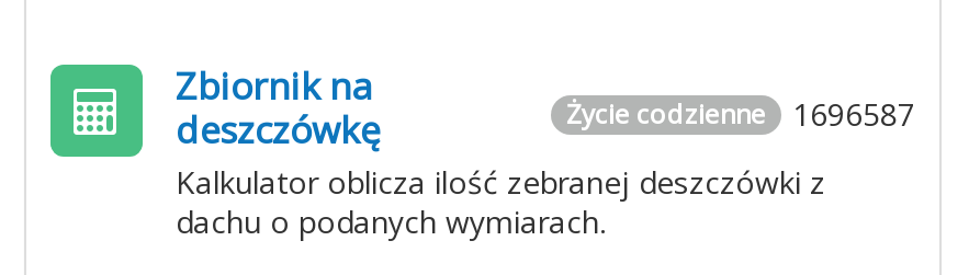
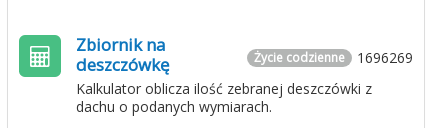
[566,93,915,135] Życie codzienne 1696587 -> [254,48,413,67] Życie codzienne 1696269

